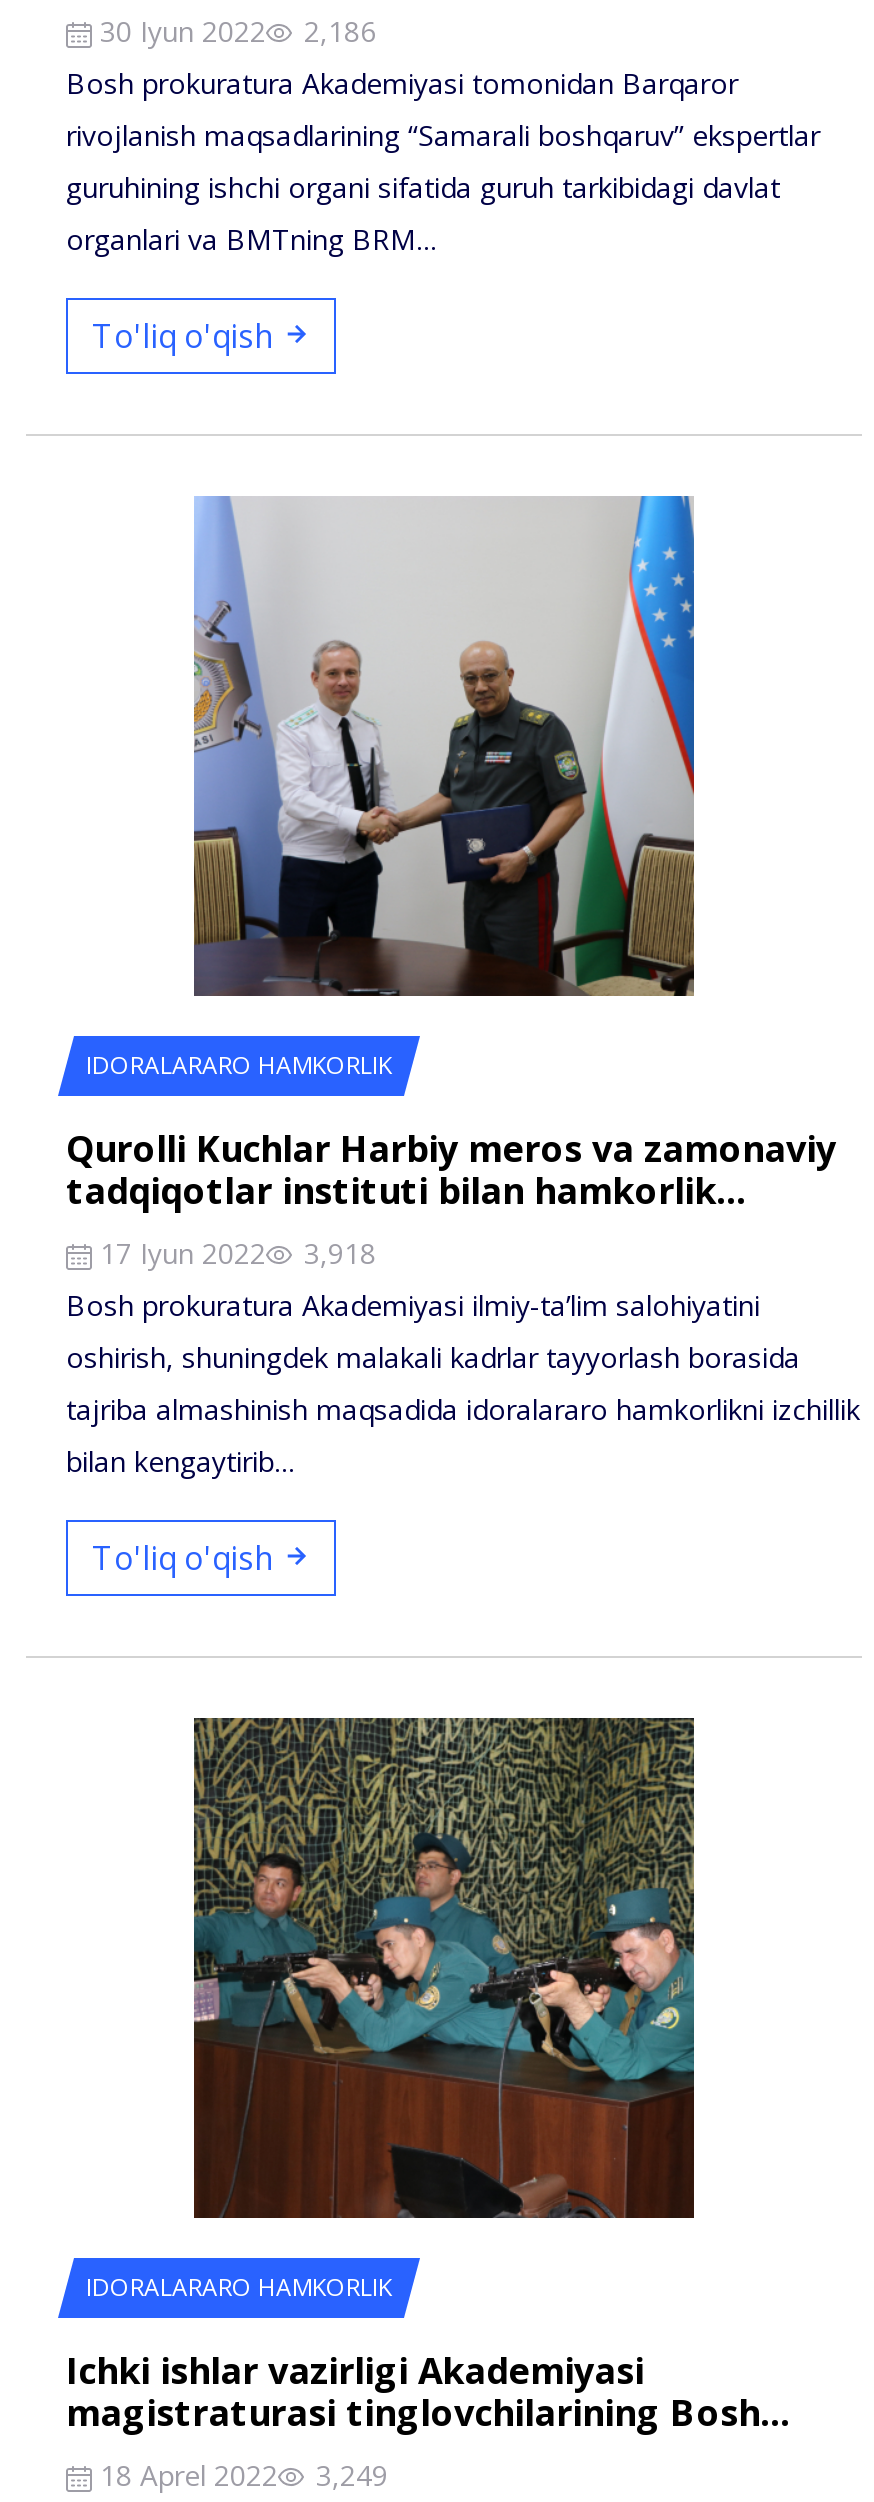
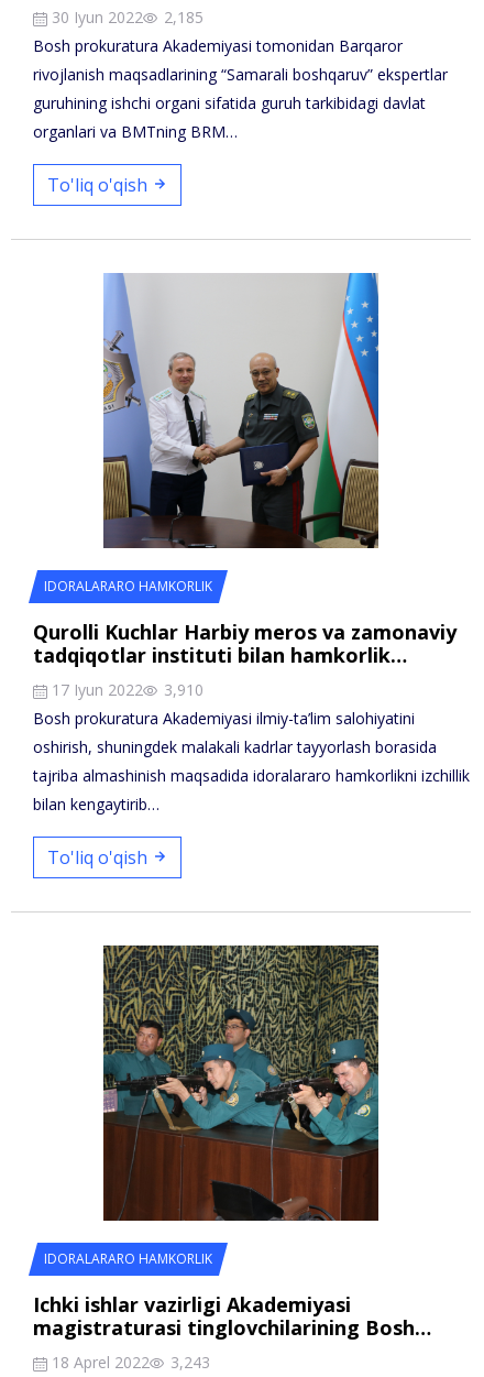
[92,12,376,50] 30 Iyun 2022 2,186 -> [47,7,204,28] 30 Iyun 2022 2,185
[92,1234,376,1272] 17 Iyun 2022 3,918 -> [47,679,204,700] 17 Iyun 2022 3,910
[92,2456,388,2494] 18 Aprel 2022 3,249 -> [47,1352,210,1373] 18 Aprel 2022 3,243

